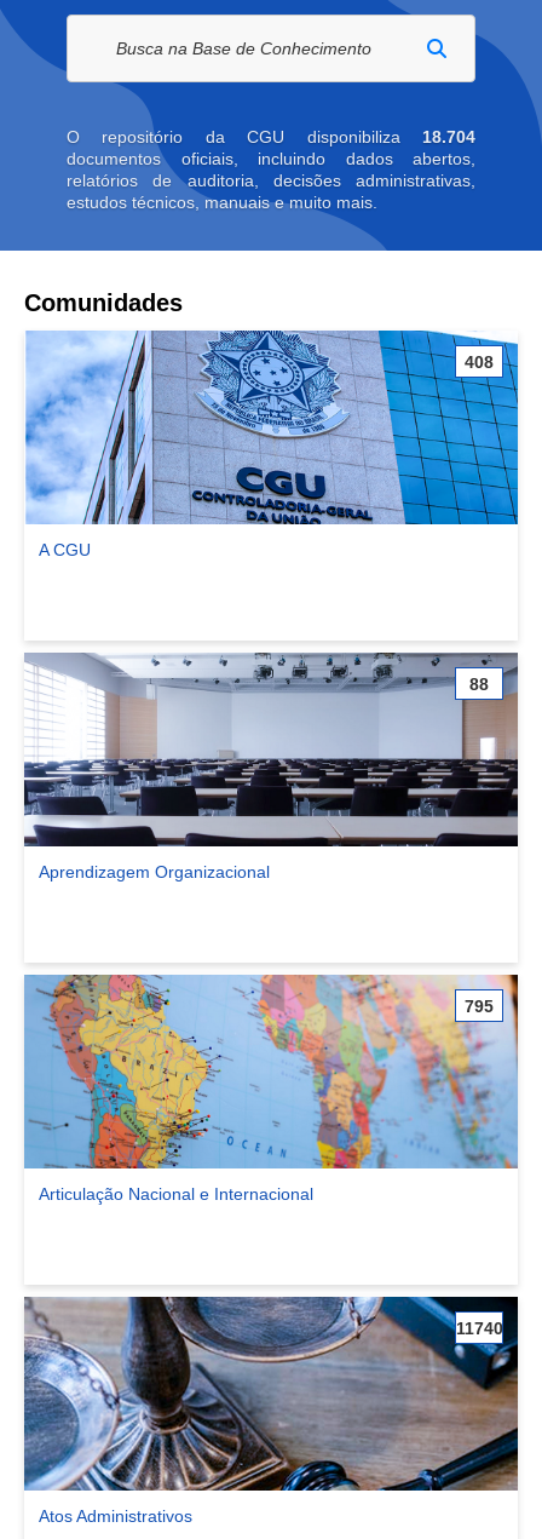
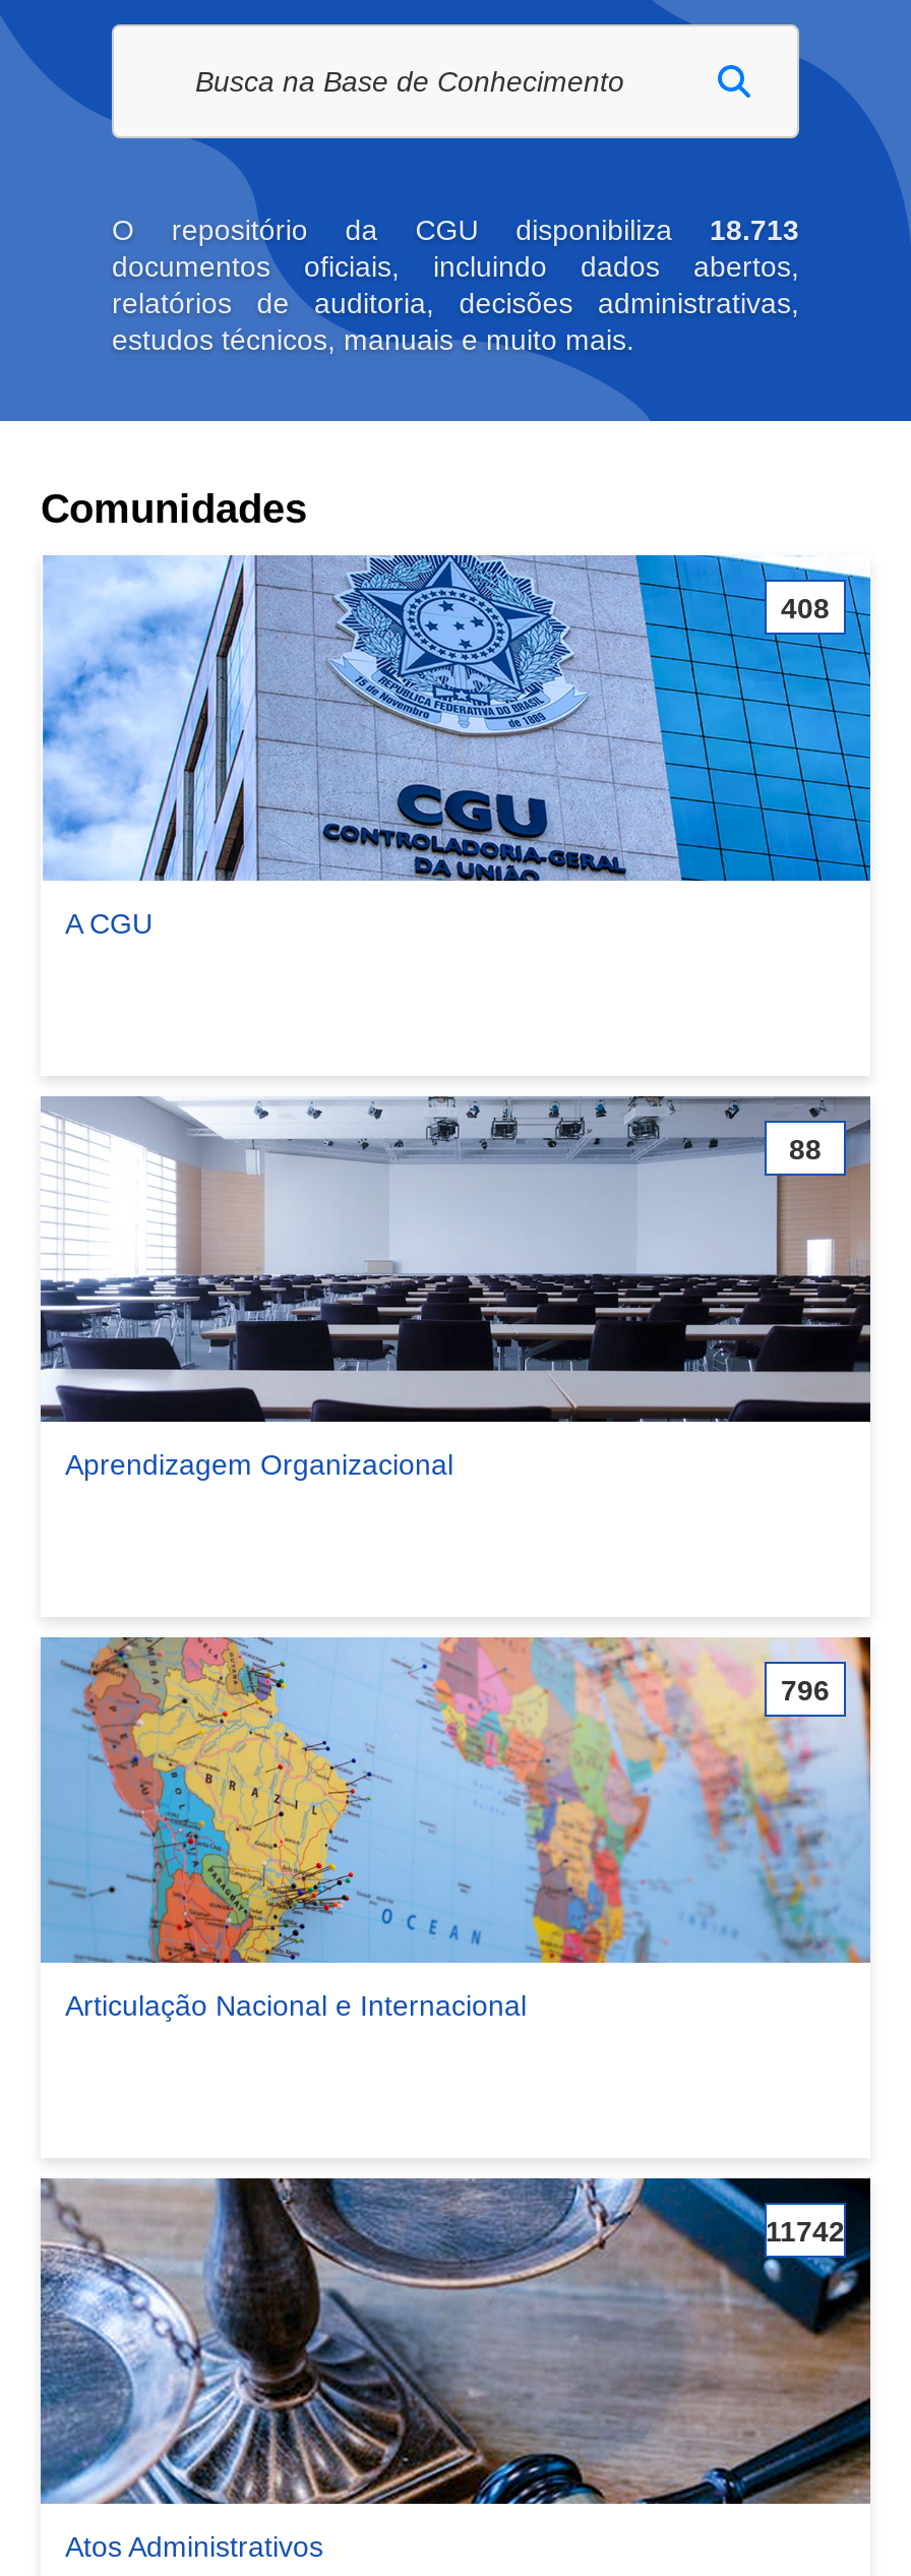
[67,127,475,147] O repositório da CGU disponibiliza 18.704 -> [112,214,799,246] O repositório da CGU disponibiliza 18.713
[465,996,494,1015] 795 -> [781,1673,830,1705] 796
[455,1318,503,1337] 11740 -> [766,2214,845,2246] 11742

